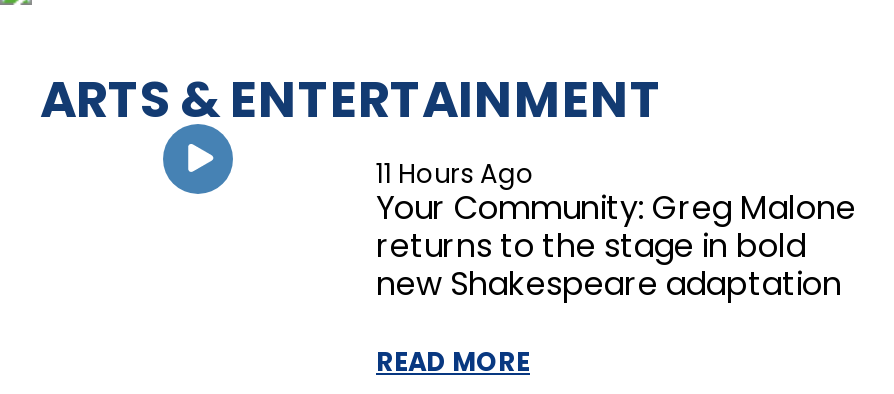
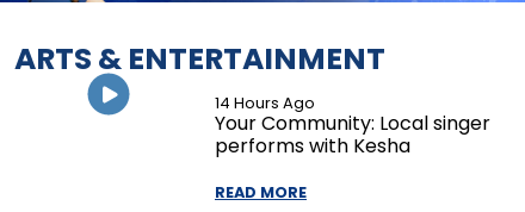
[376,154,856,306] 11 Hours Ago | Your Community: Greg Malone | returns to the stage in bold | new Shakespeare adaptation -> [215,92,490,160] 14 Hours Ago | Your Community: Local singer | performs with Kesha

